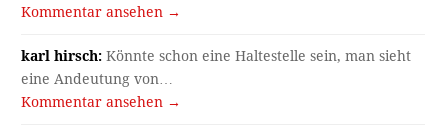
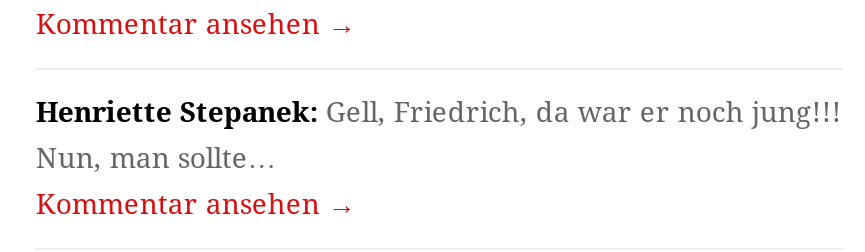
[21,48,411,87] karl hirsch: Könnte schon eine Haltestelle sein, man sieht | eine Andeutung von… -> [36,96,842,174] Henriette Stepanek: Gell, Friedrich, da war er noch jung!!! | Nun, man sollte…

